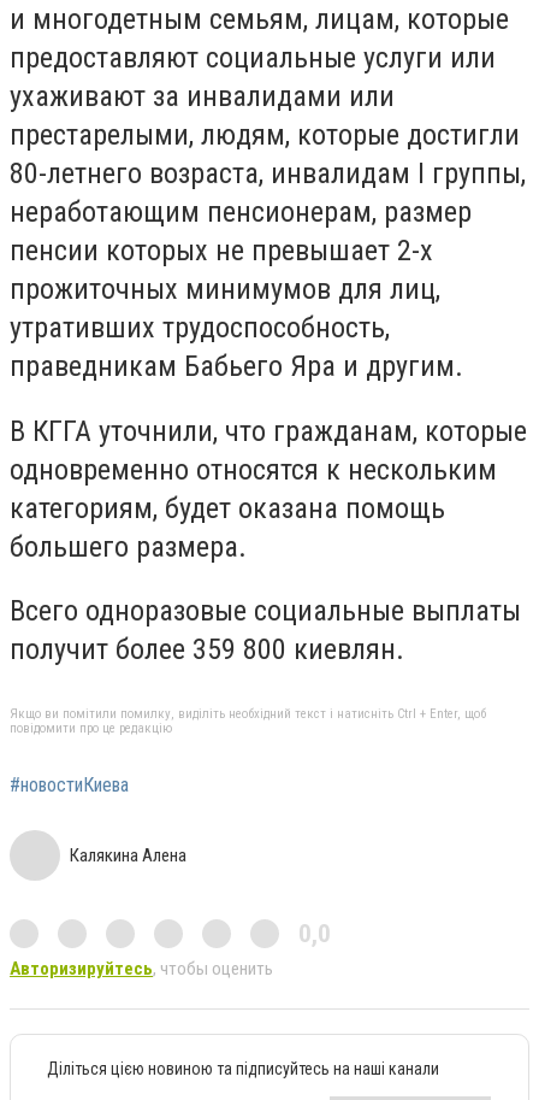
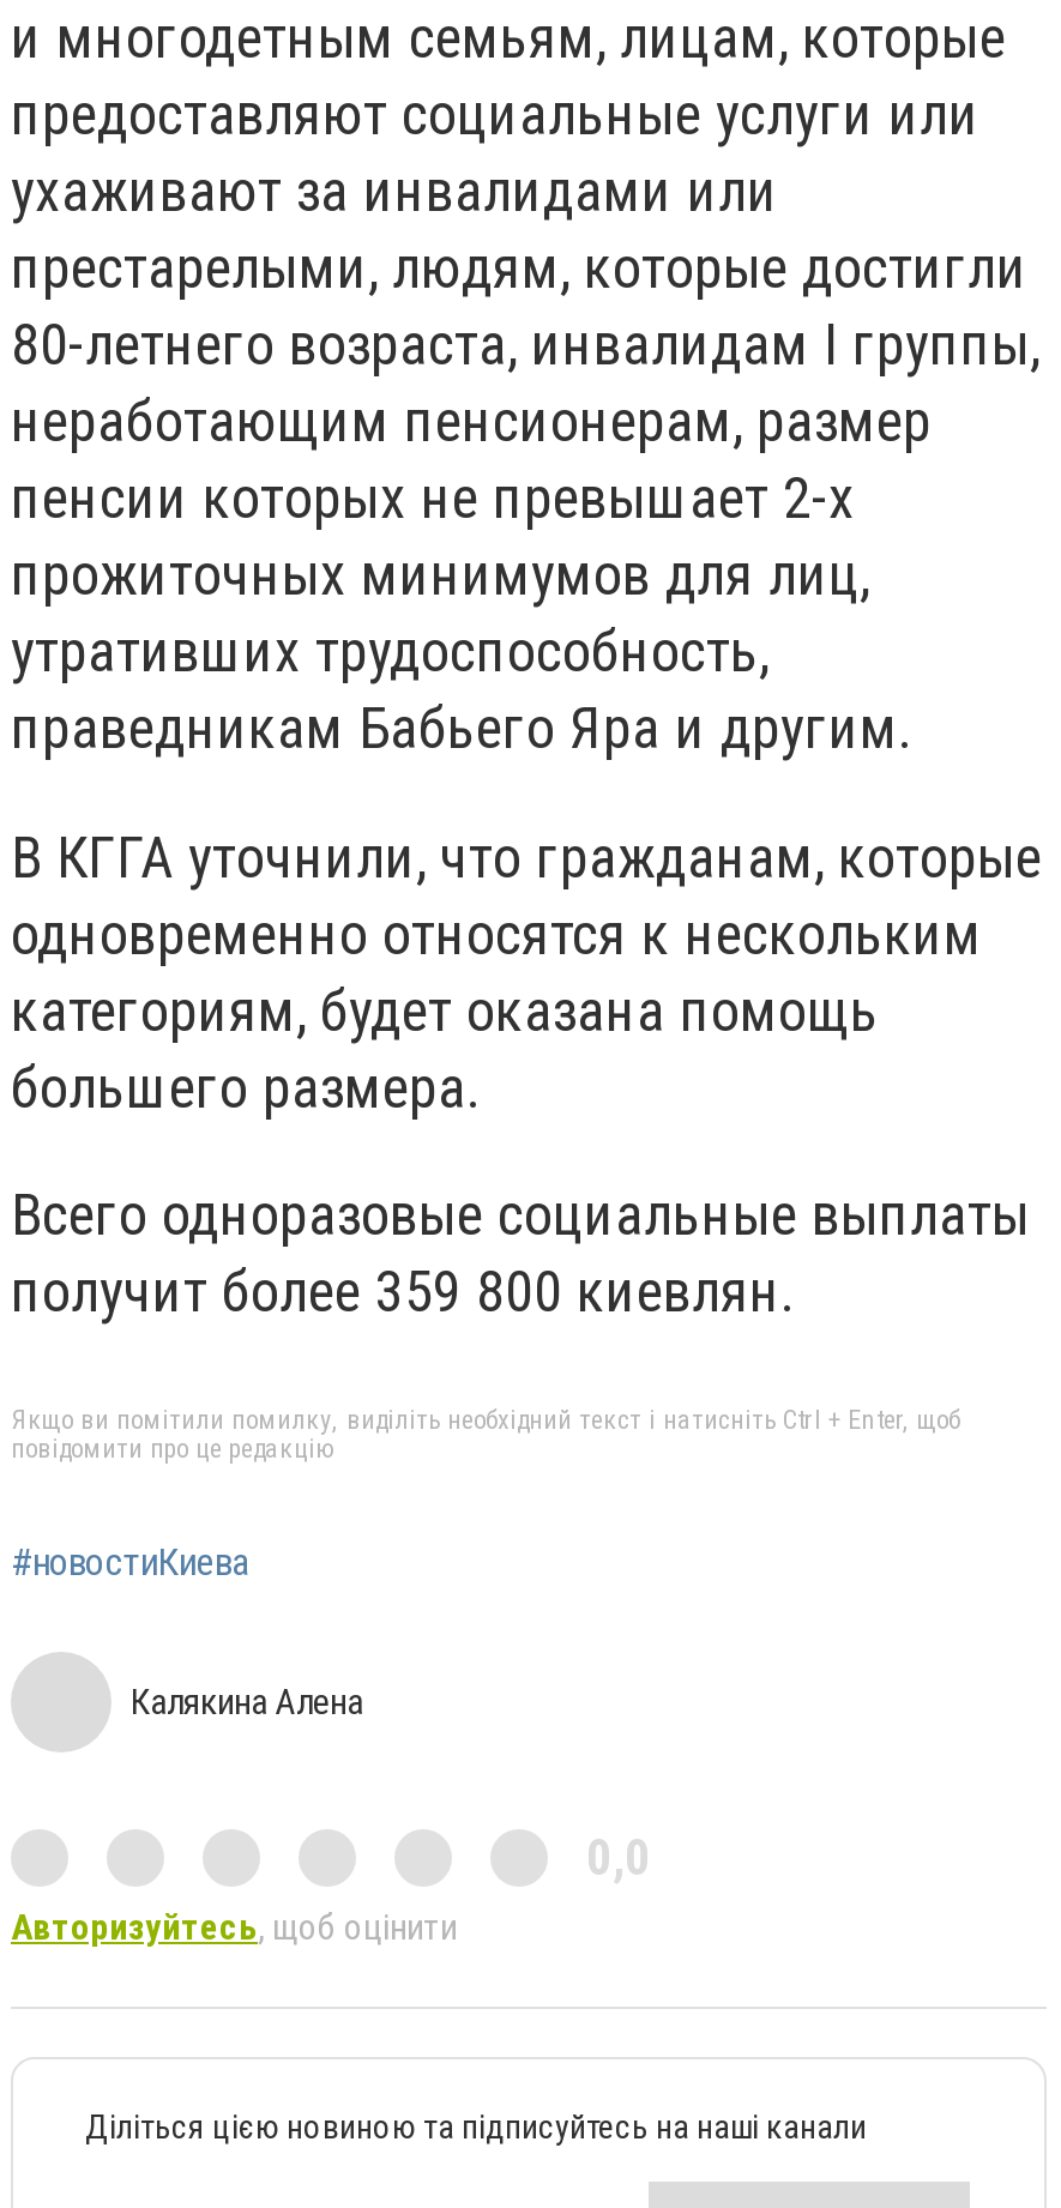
[10,958,273,980] Авторизируйтесь, чтобы оценить -> [11,1906,457,1949] Авторизуйтесь, щоб оцінити

